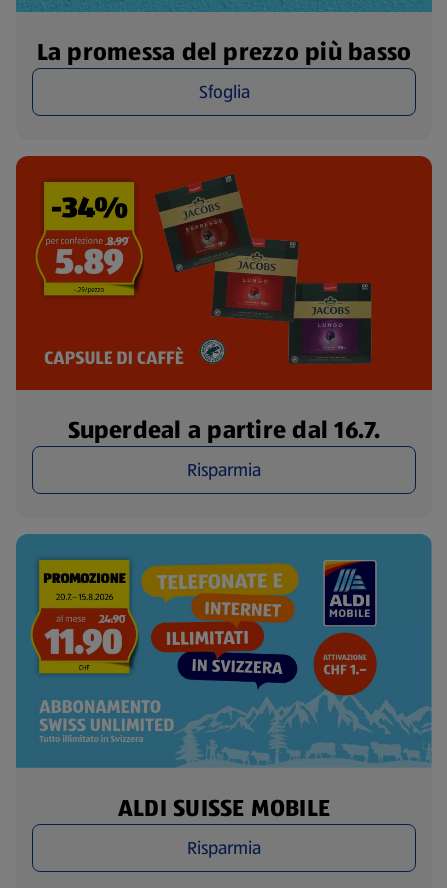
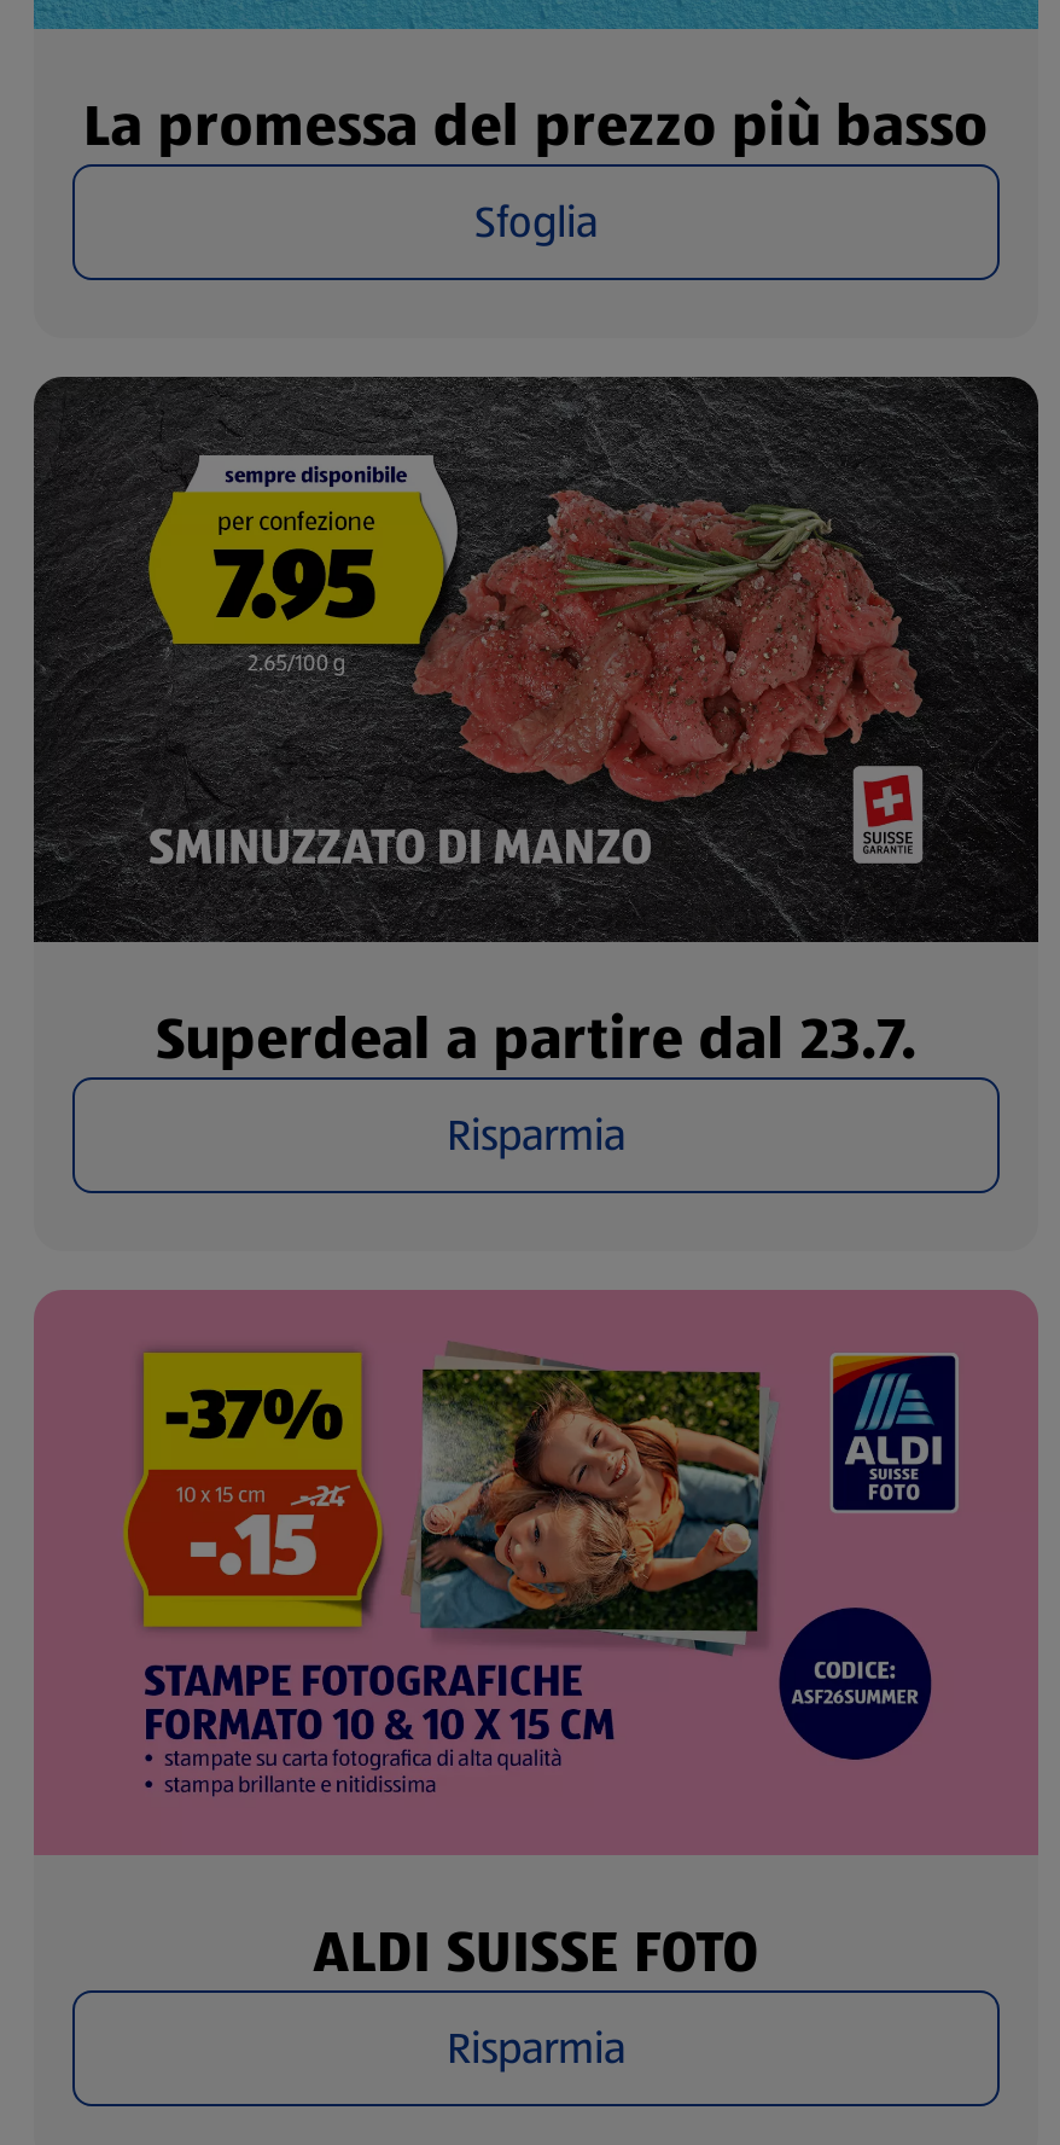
[15,155,433,447] [image] | Superdeal a partire dal 16.7. -> [31,374,1041,1080] [image] | Superdeal a partire dal 23.7.
[15,533,433,825] [image] | ALDI SUISSE MOBILE -> [34,1290,1038,1994] [image] | ALDI SUISSE FOTO

